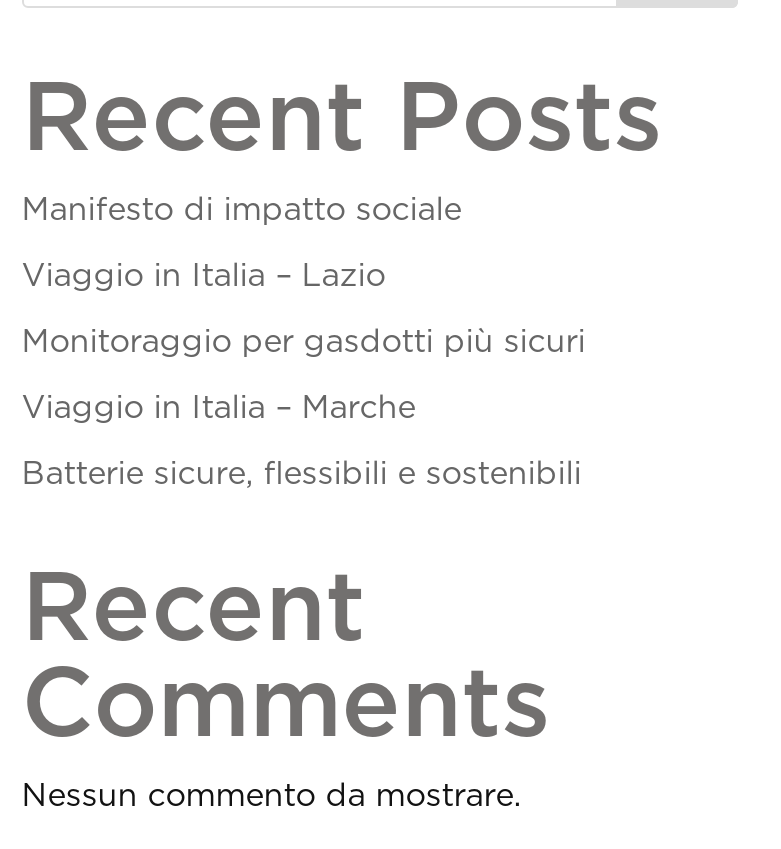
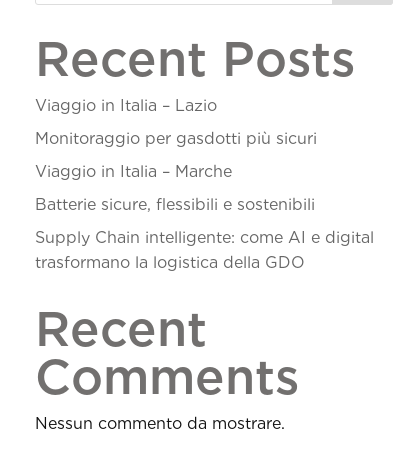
[22,189,462,227] Manifesto di impatto sociale -> none
moved [22,255,586,491] -> [35,96,317,214]: Viaggio in Italia – Lazio | Monitoraggio per gasdotti più sicuri | Viaggio in Italia – Marche | Batterie sicure, flessibili e sostenibili
none -> [35,228,374,272] Supply Chain intelligente: come AI e digital | trasformano la logistica della GDO

